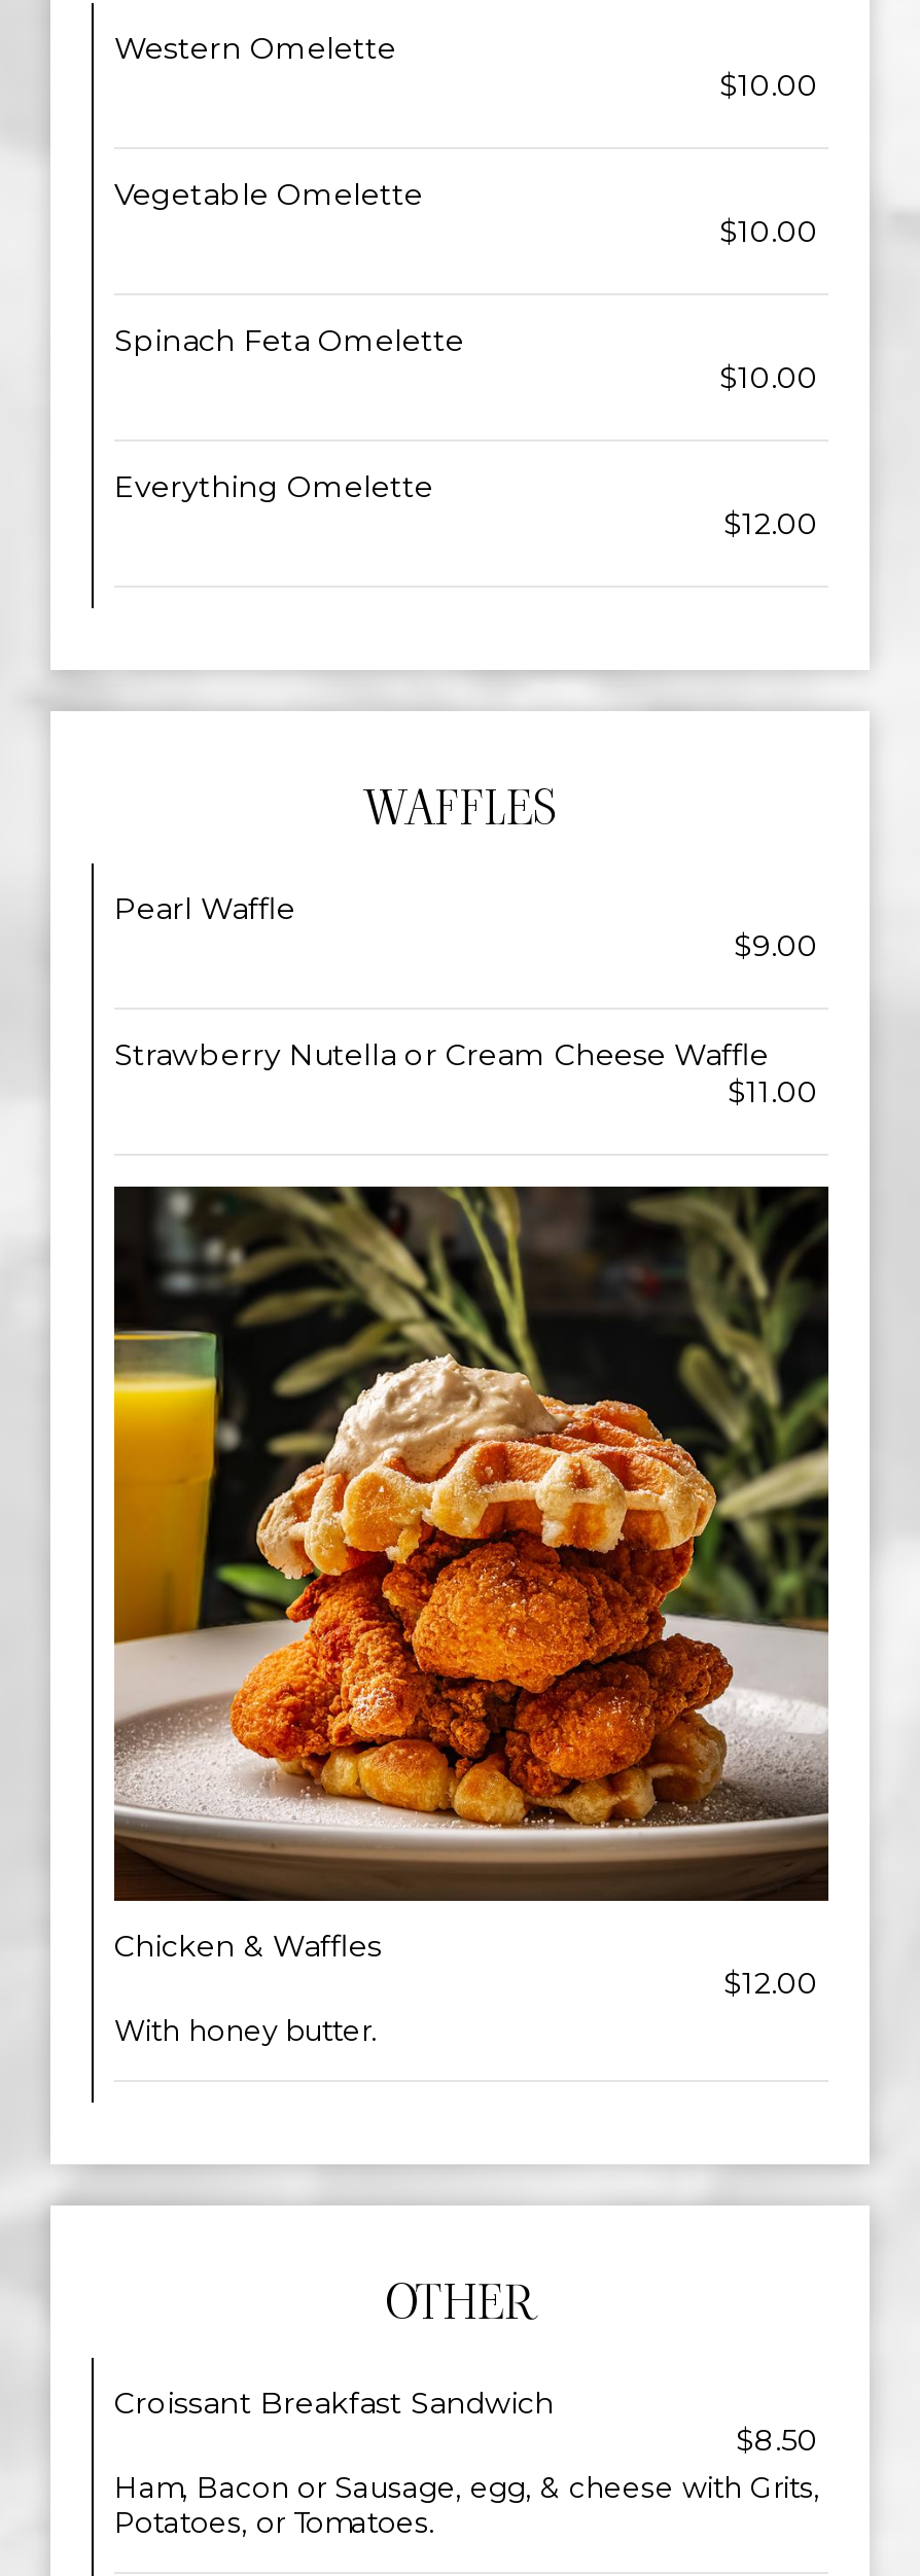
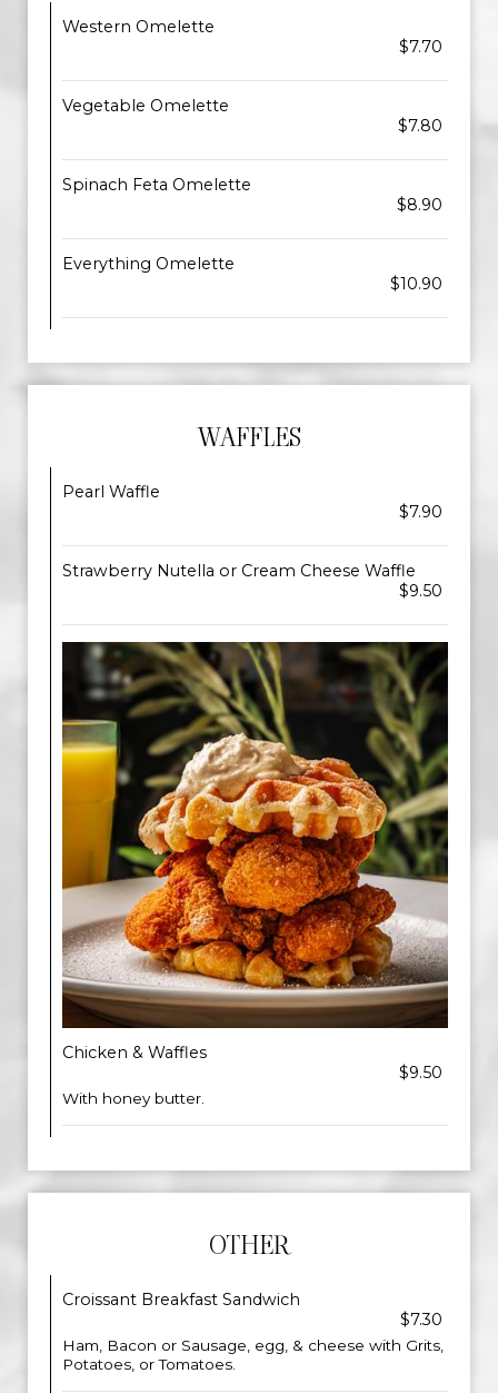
[719,67,818,104] $10.00 -> [399,37,442,57] $7.70
[719,213,818,250] $10.00 -> [398,116,442,136] $7.80
[719,359,818,396] $10.00 -> [397,195,442,215] $8.90
[723,505,818,542] $12.00 -> [390,274,442,294] $10.90
[734,927,818,964] $9.00 -> [399,502,442,522] $7.90
[728,1073,818,1110] $11.00 -> [399,581,442,601] $9.50
[723,1965,818,2002] $12.00 -> [399,1063,442,1083] $9.50
[736,2422,818,2459] $8.50 -> [400,1310,442,1330] $7.30

